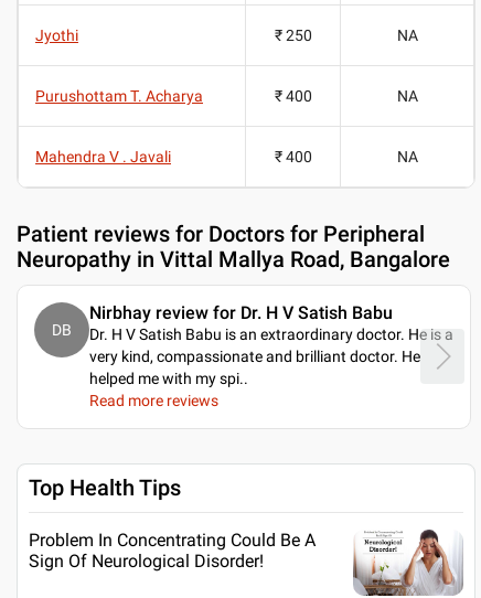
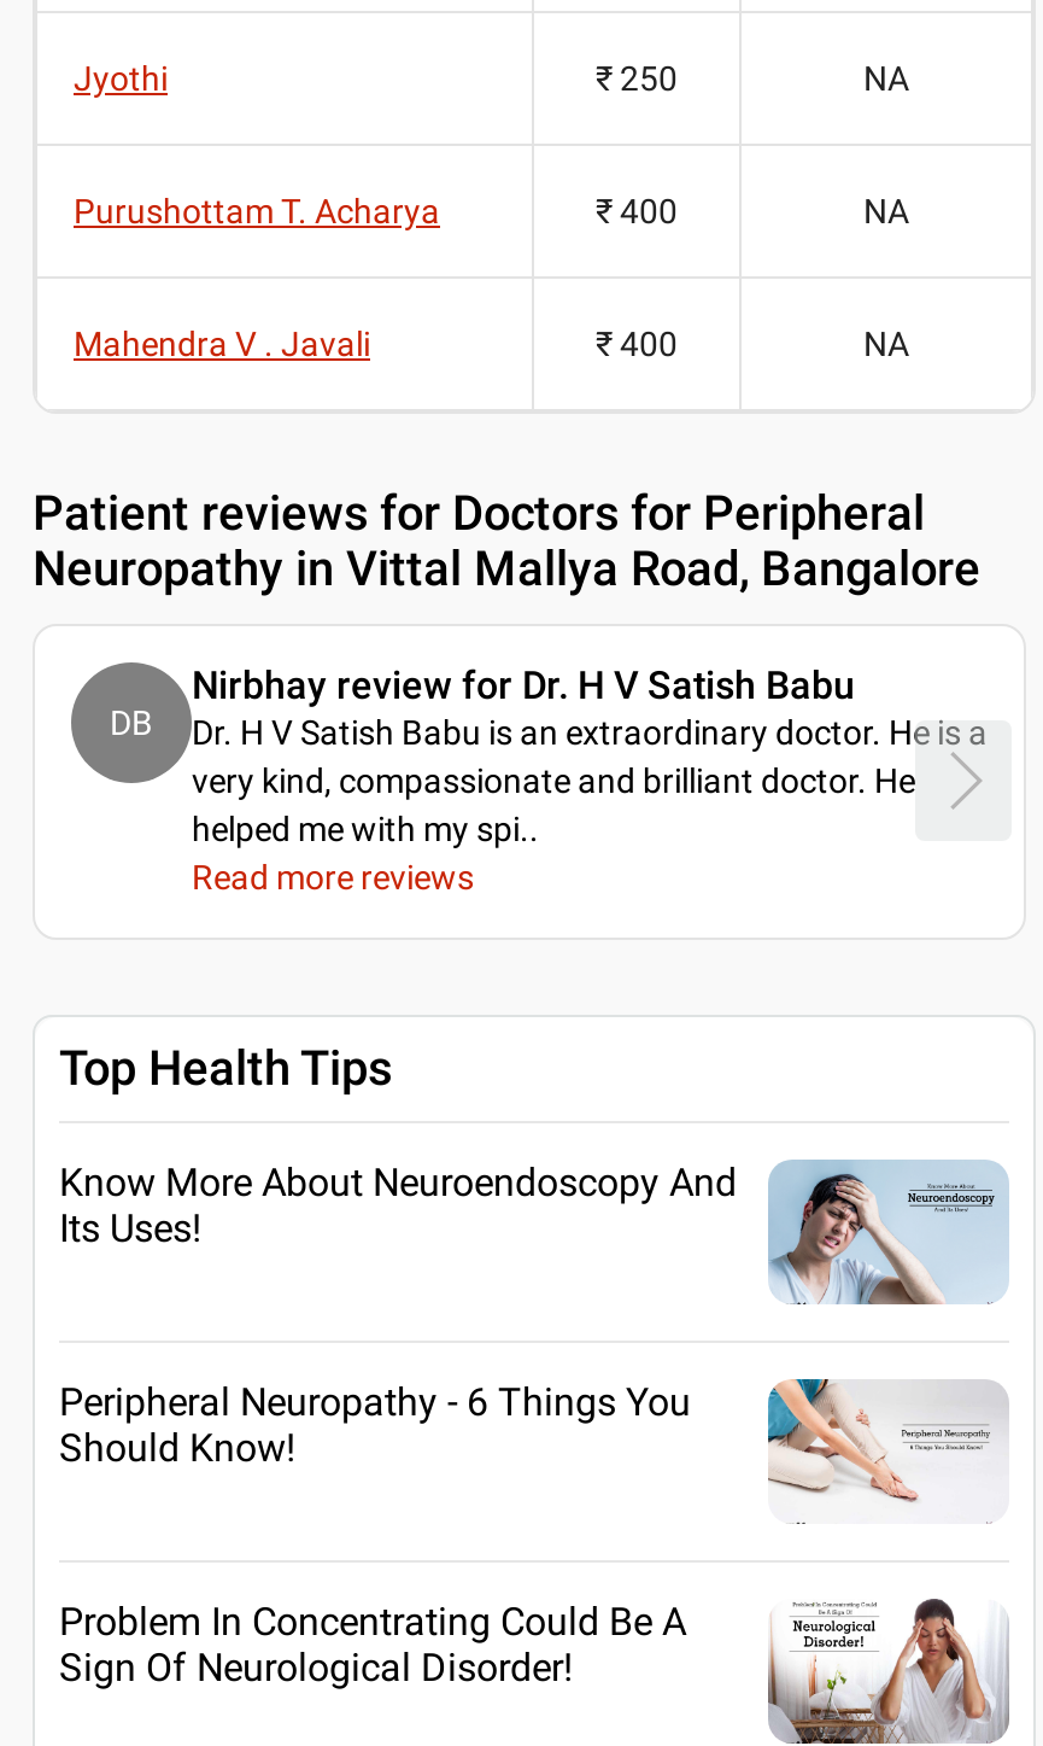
none -> [59,1158,1007,1304] [image] | Know More About Neuroendoscopy And | Its Uses!
none -> [59,1377,1009,1505] [image] | Peripheral Neuropathy - 6 Things You | Should Know!

